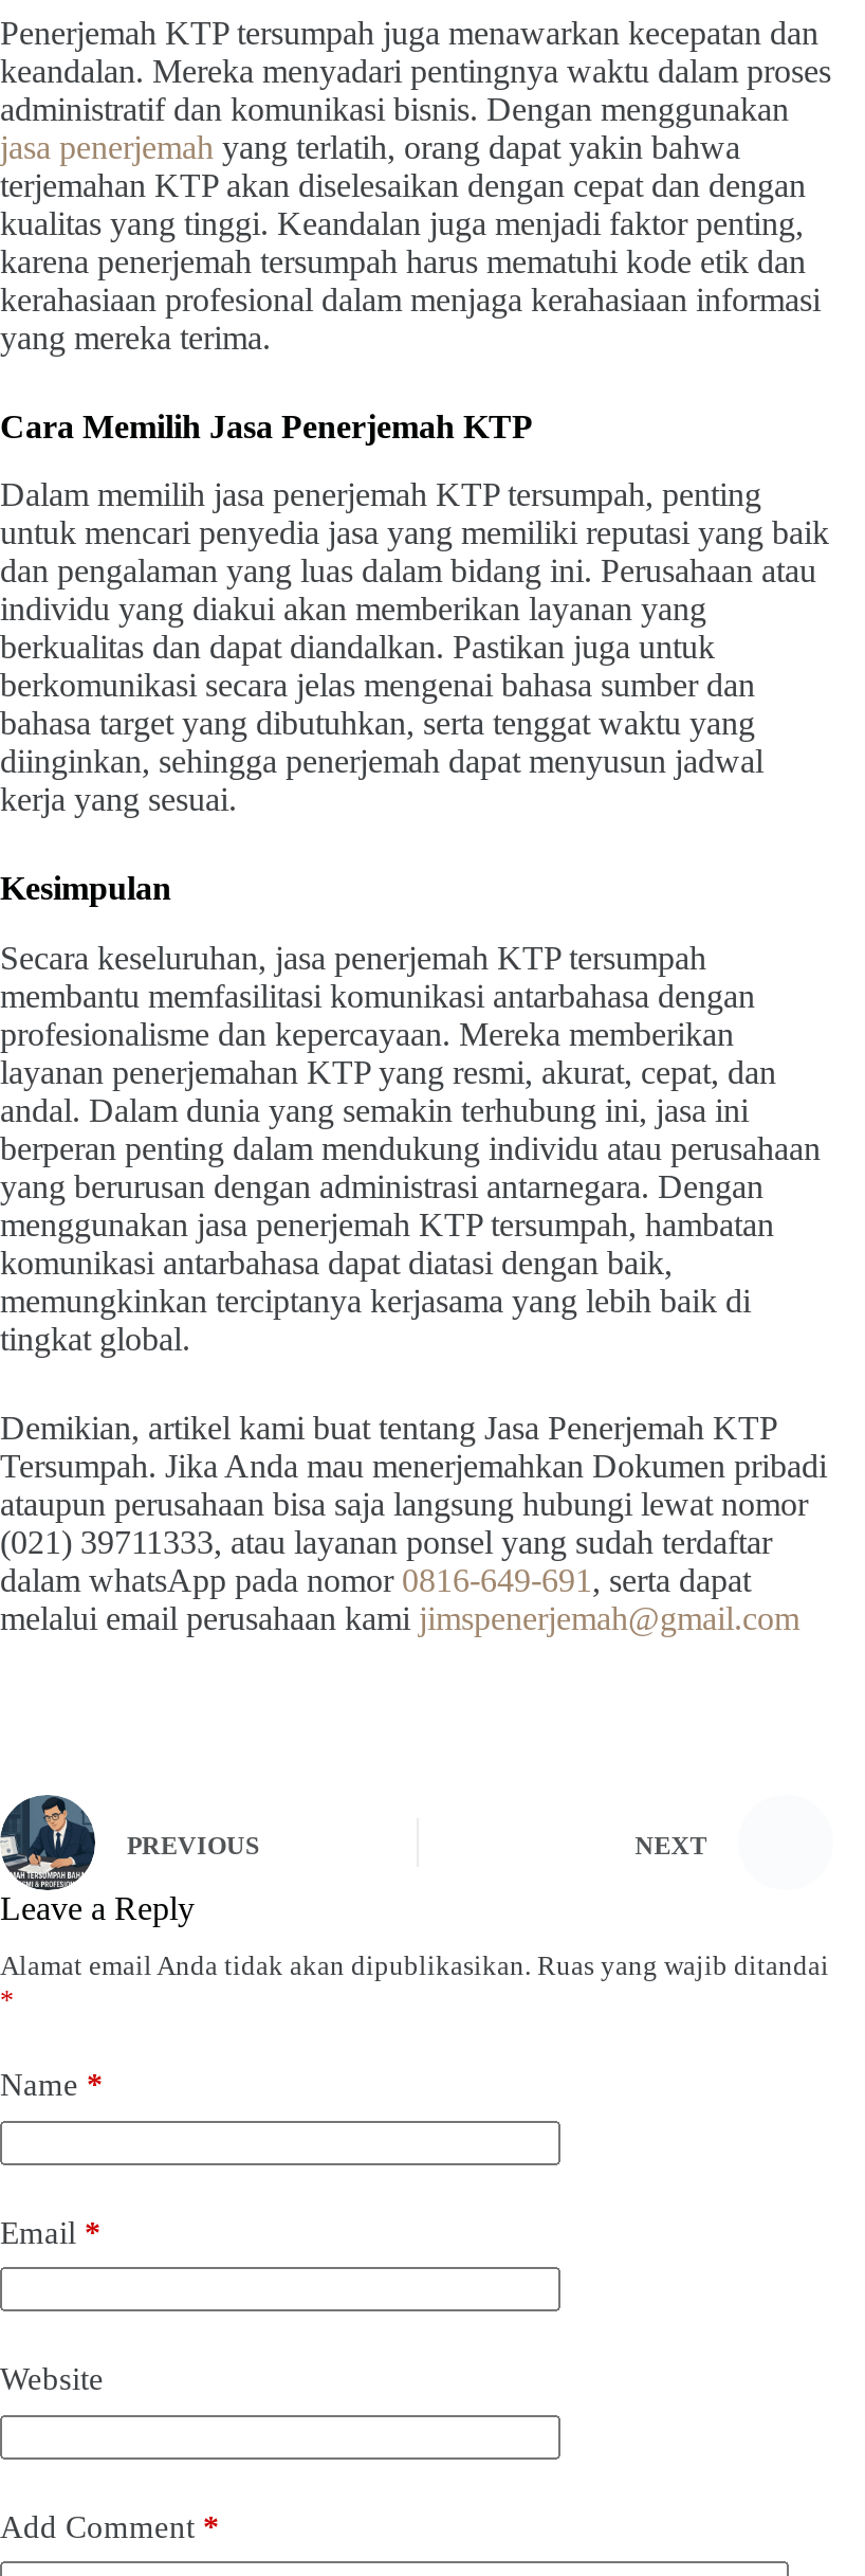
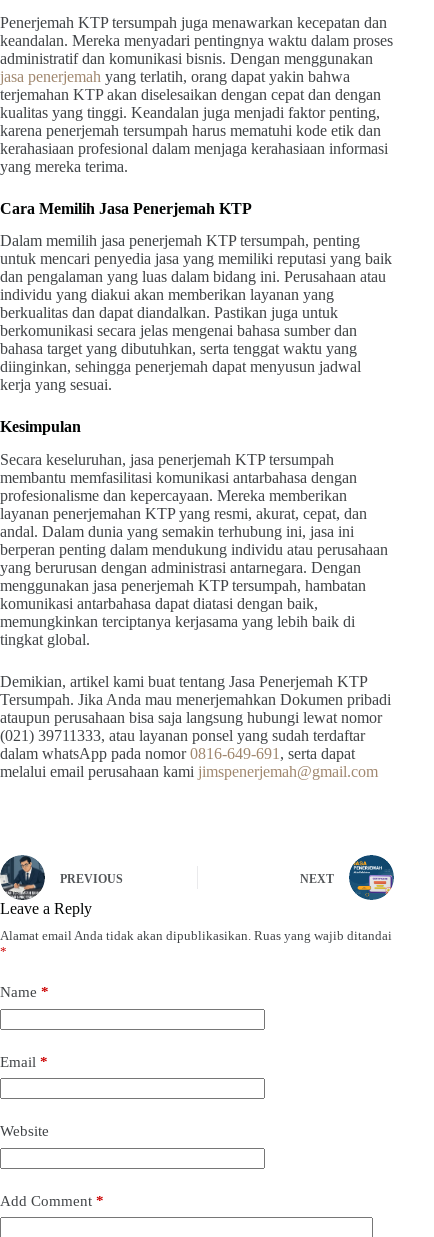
none -> [348,854,395,901] [image]

